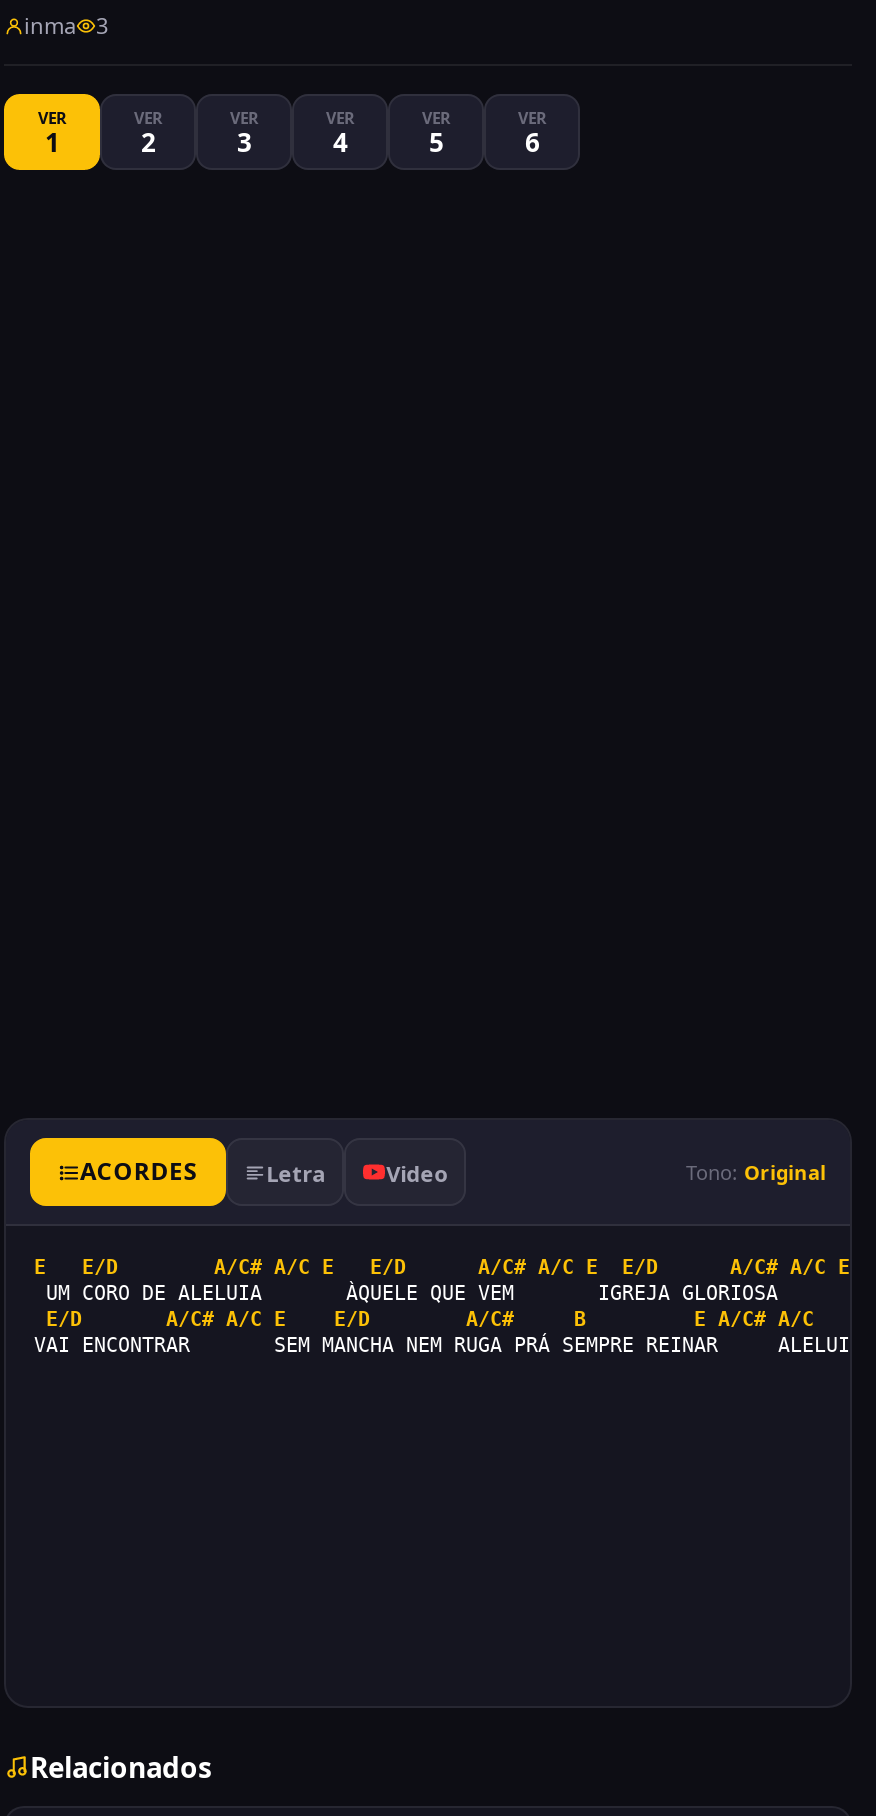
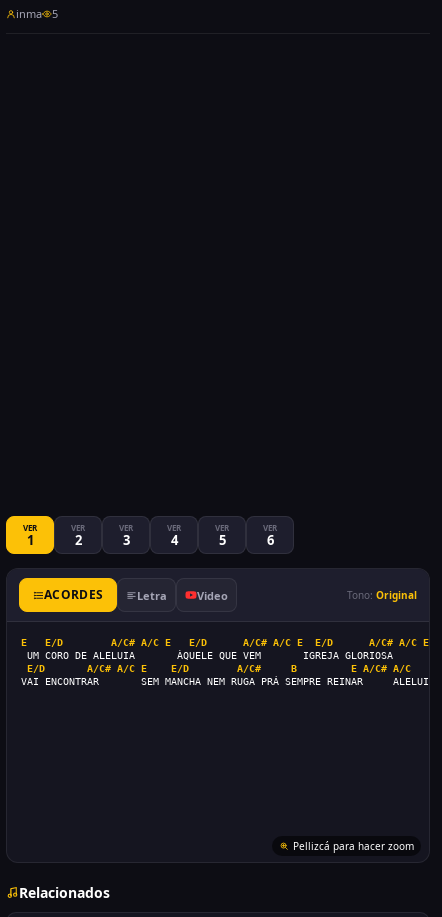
[24,10,108,40] inma 3 -> [16,6,58,21] inma 5
moved [38,105,546,159] -> [23,521,277,548]: VER | VER | 2 | ... | VER | 6
none -> [293,839,414,853] Pellizcá para hacer zoom

